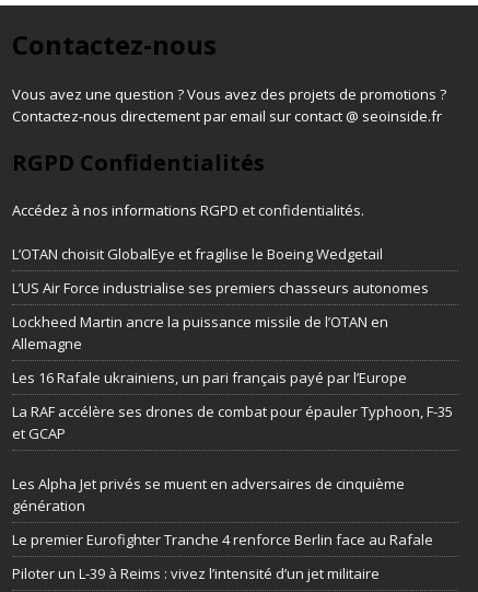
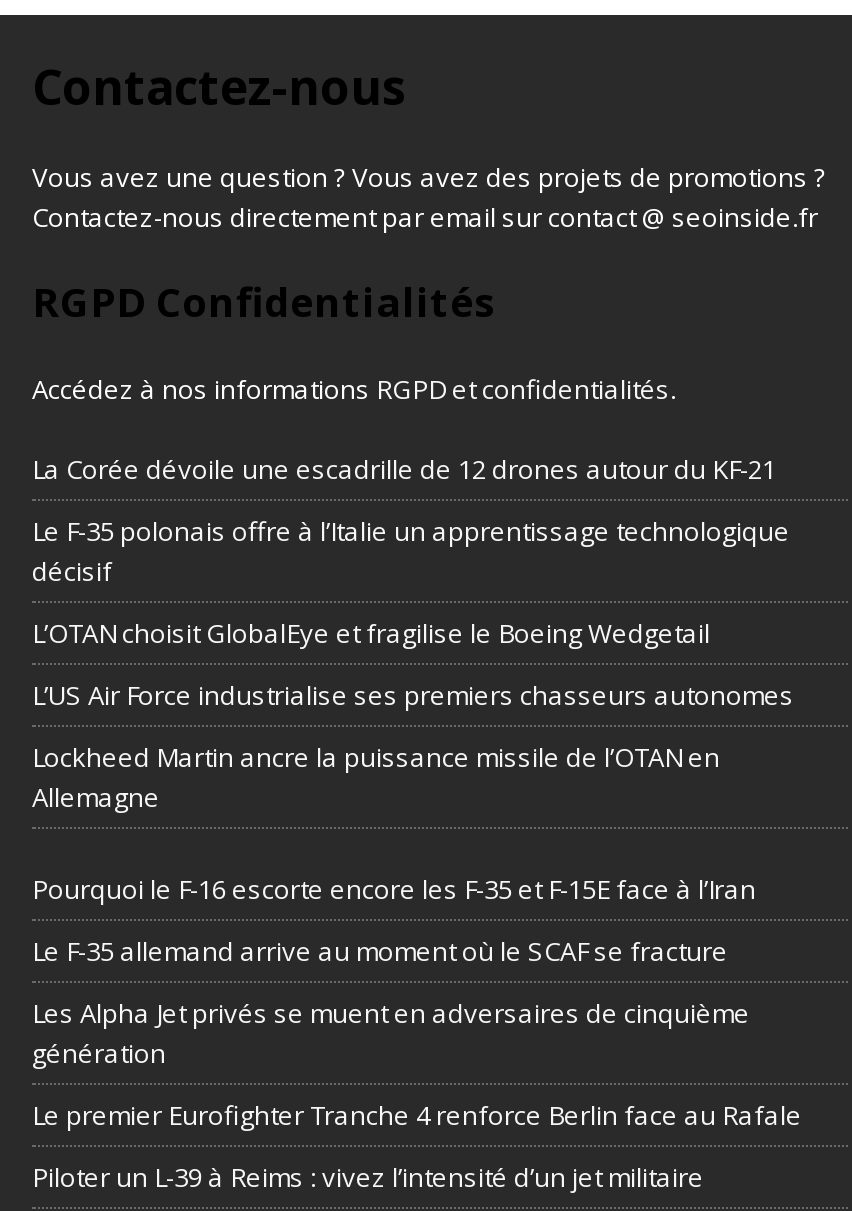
none -> [32,451,790,589] La Corée dévoile une escadrille de 12 drones autour du KF-21 | Le F-35 polonais offre à l’Italie un apprentissage technologique | décisif
moved [12,244,429,354] -> [32,615,794,815]: L’OTAN choisit GlobalEye et fragilise le Boeing Wedgetail | L’US Air Force industrialise ses premiers chasseurs autonomes | Lockheed Martin ancre la puissance missile de l’OTAN en | Allemagne
[12,368,407,388] Les 16 Rafale ukrainiens, un pari français payé par l’Europe -> [32,871,756,907] Pourquoi le F-16 escorte encore les F-35 et F-15E face à l’Iran
[12,402,453,443] La RAF accélère ses drones de combat pour épauler Typhoon, F-35 | et GCAP -> [32,933,728,969] Le F-35 allemand arrive au moment où le SCAF se fracture

